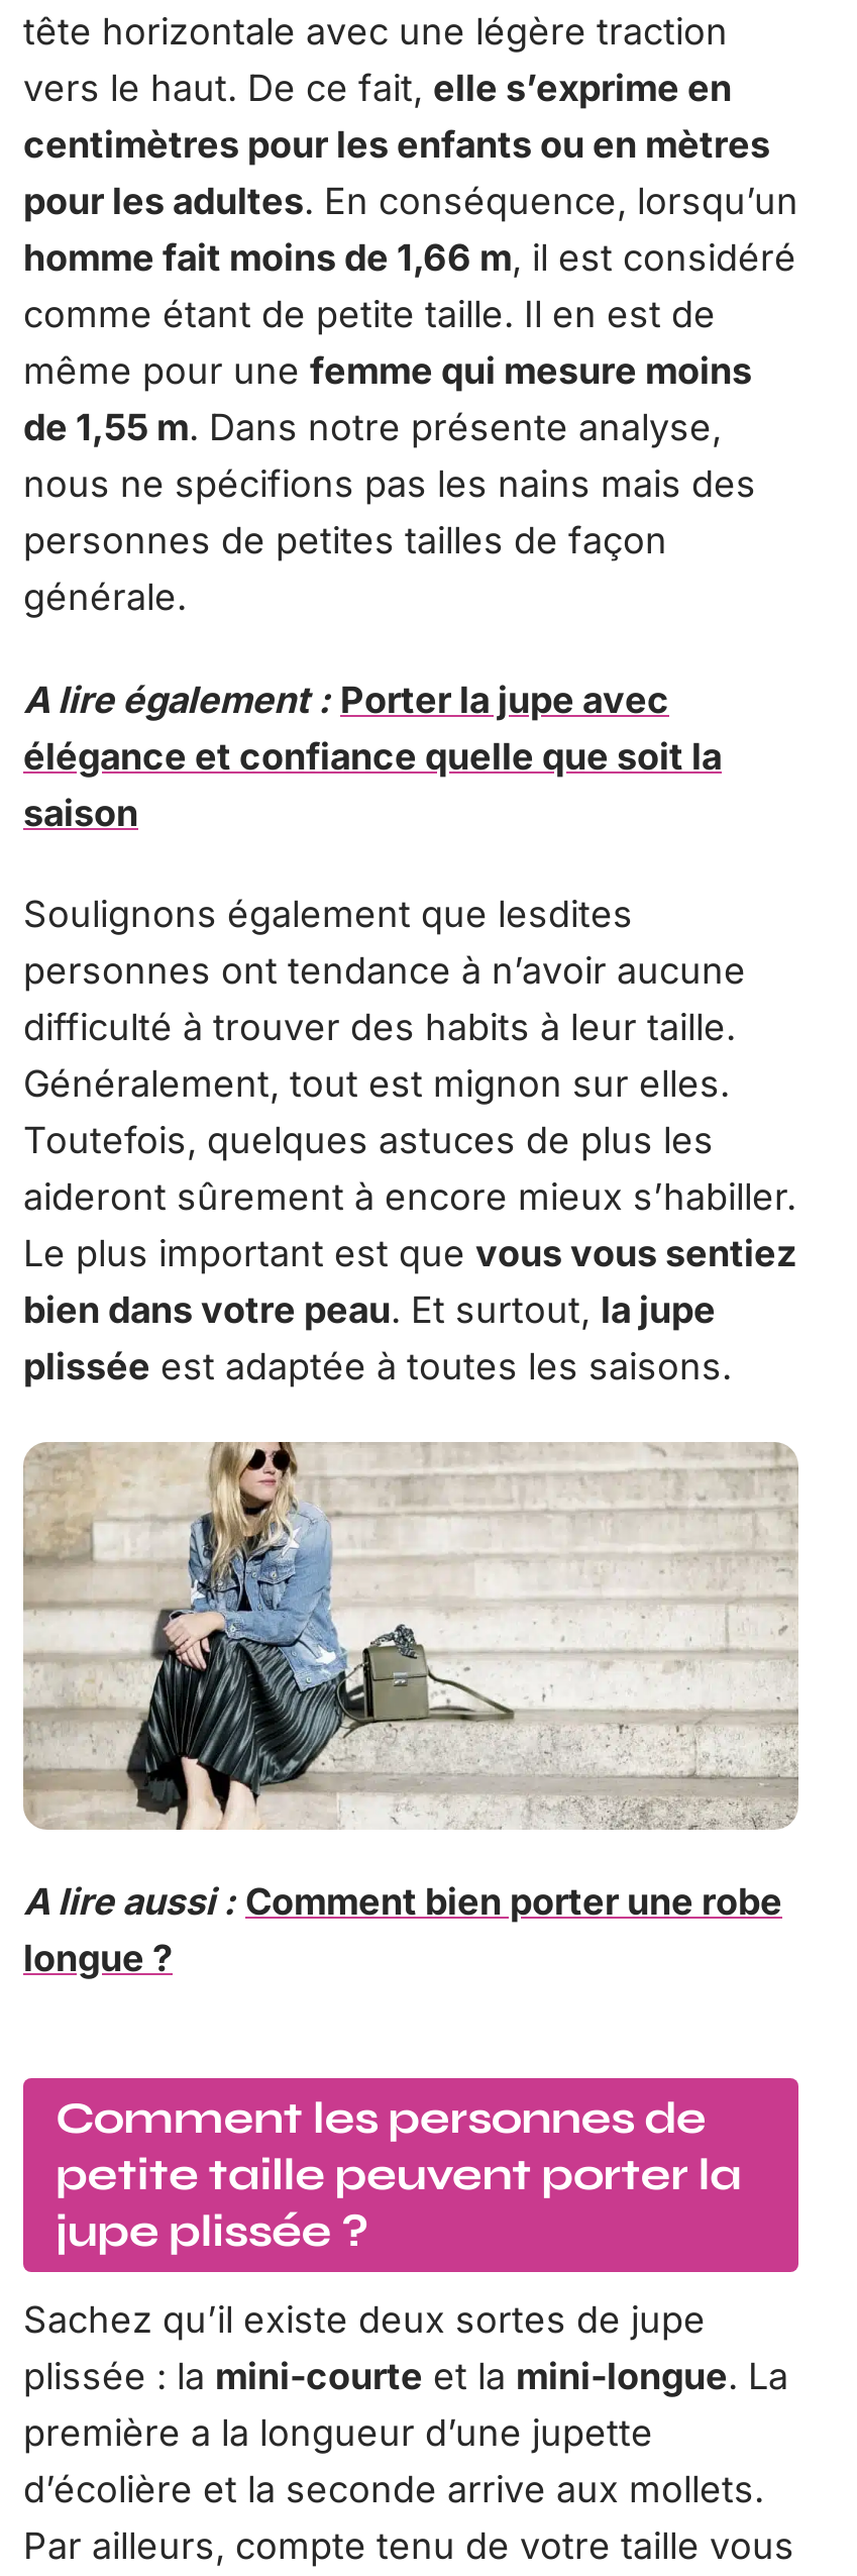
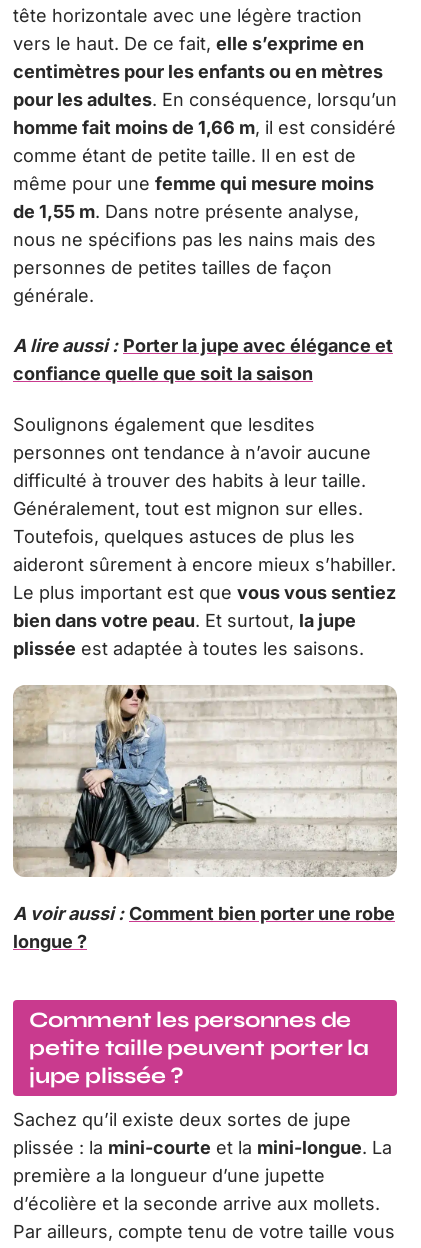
[23,678,722,833] A lire également : Porter la jupe avec | élégance et confiance quelle que soit la | saison -> [13,335,393,384] A lire aussi : Porter la jupe avec élégance et | confiance quelle que soit la saison
[23,1880,782,1923] A lire aussi : Comment bien porter une robe -> [13,903,395,924] A voir aussi : Comment bien porter une robe

